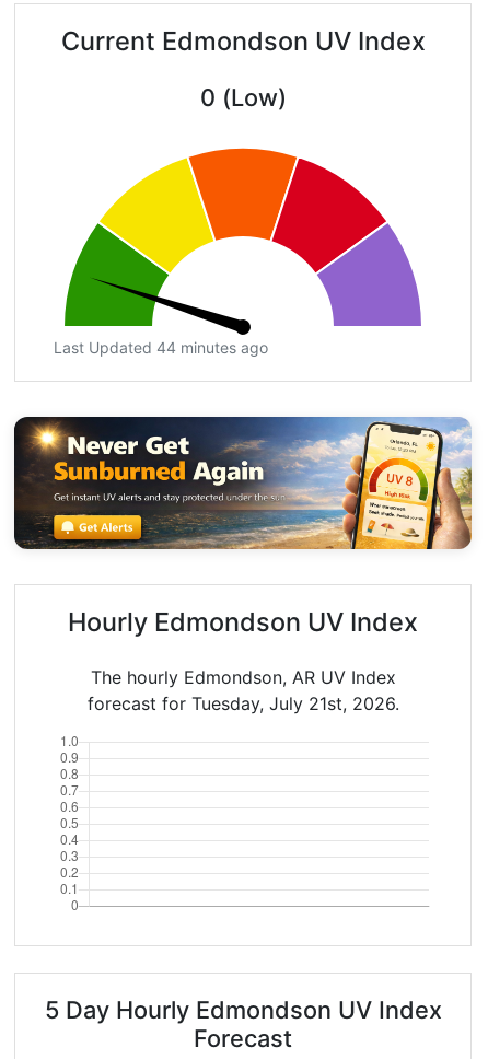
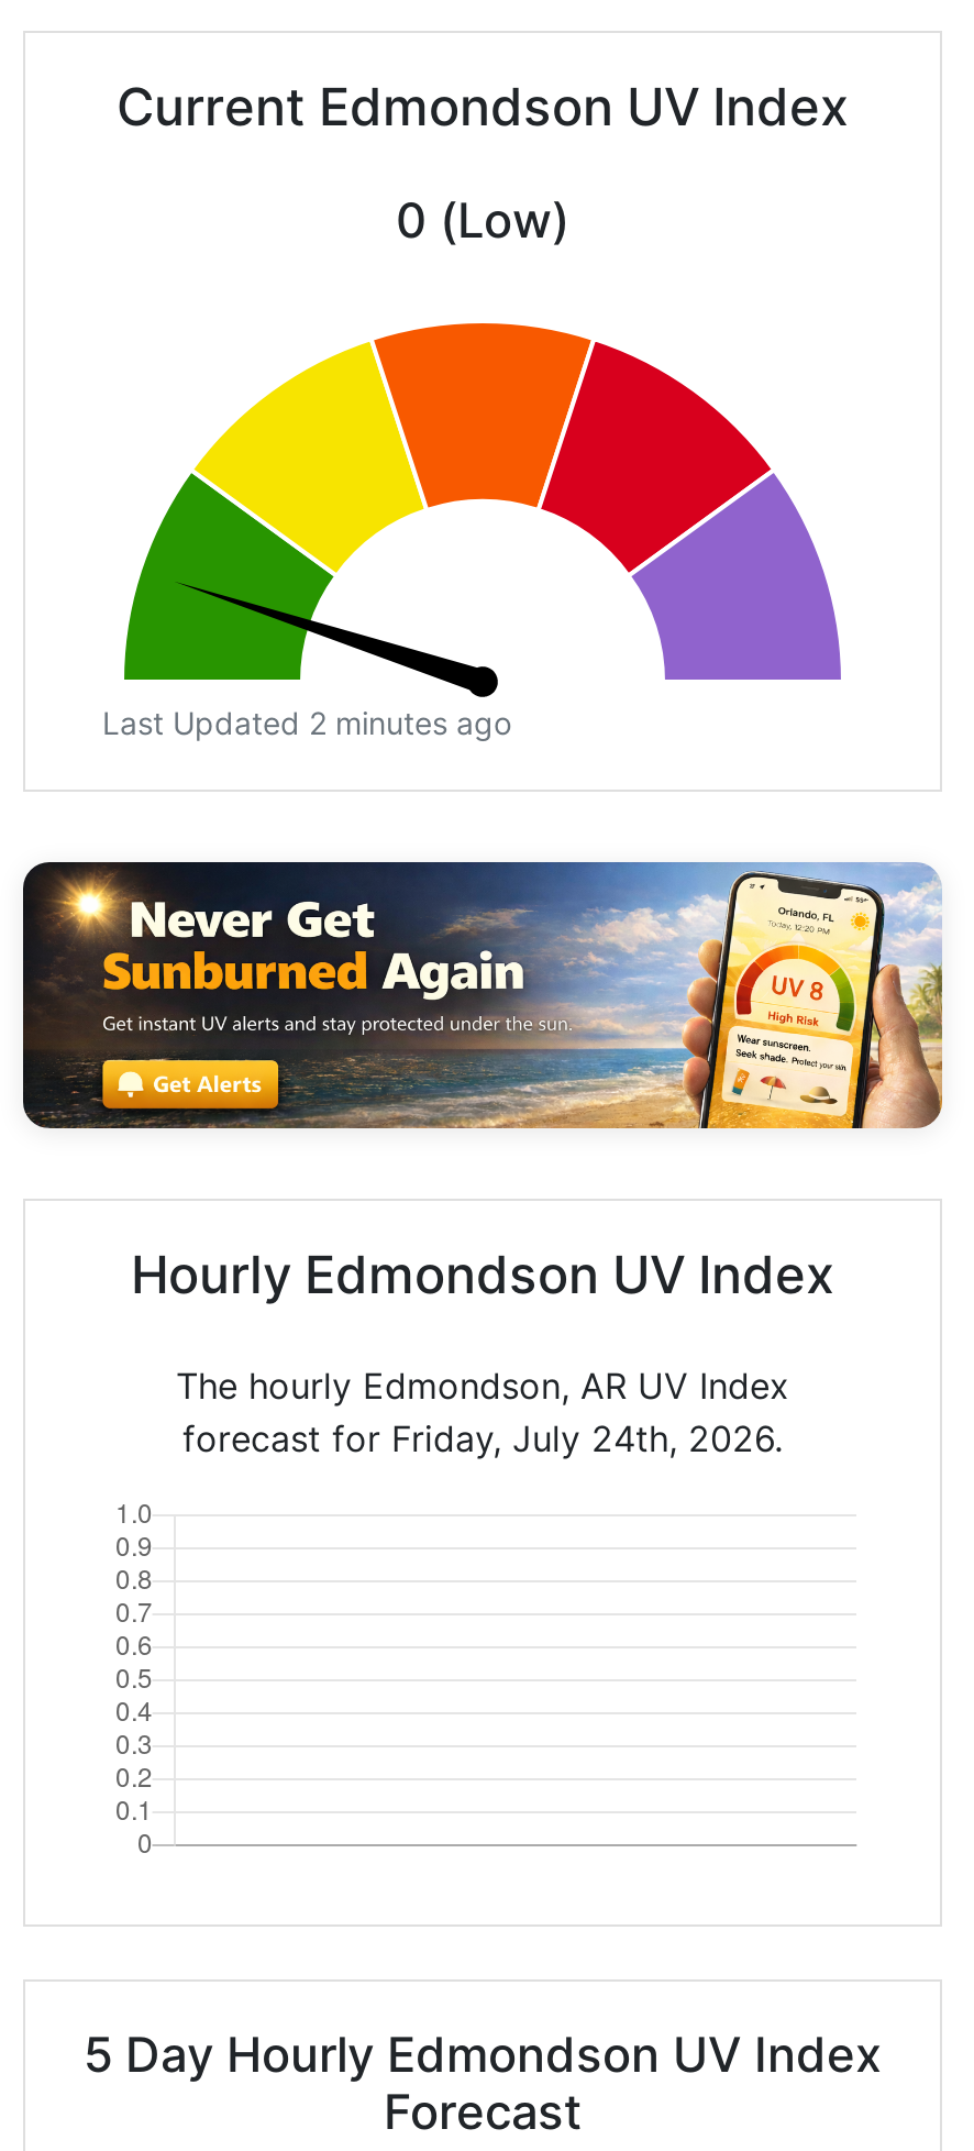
[54,338,268,357] Last Updated 44 minutes ago -> [102,704,511,742] Last Updated 2 minutes ago
[87,692,399,714] forecast for Tuesday, July 21st, 2026. -> [182,1416,783,1460] forecast for Friday, July 24th, 2026.

